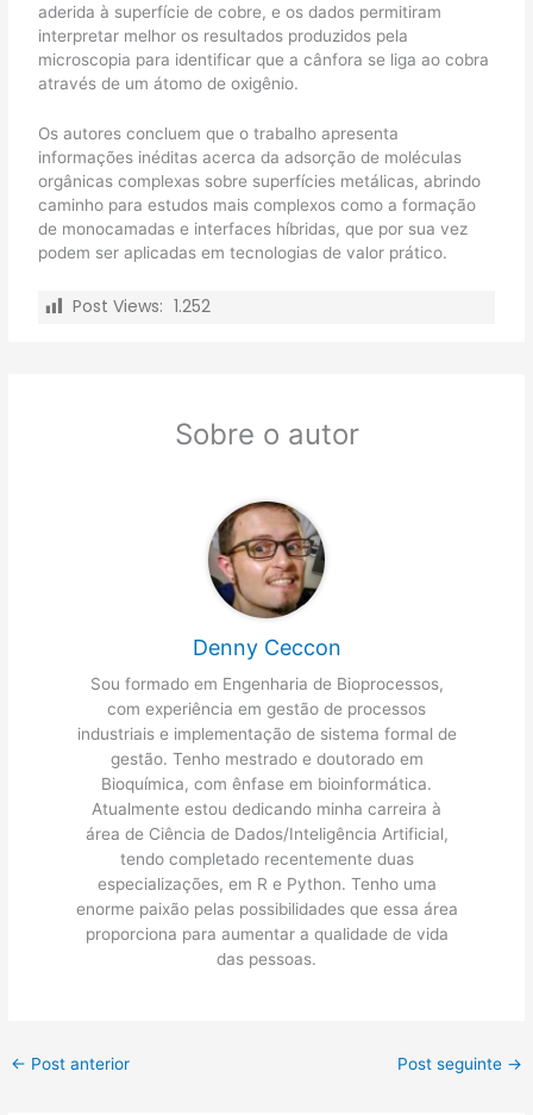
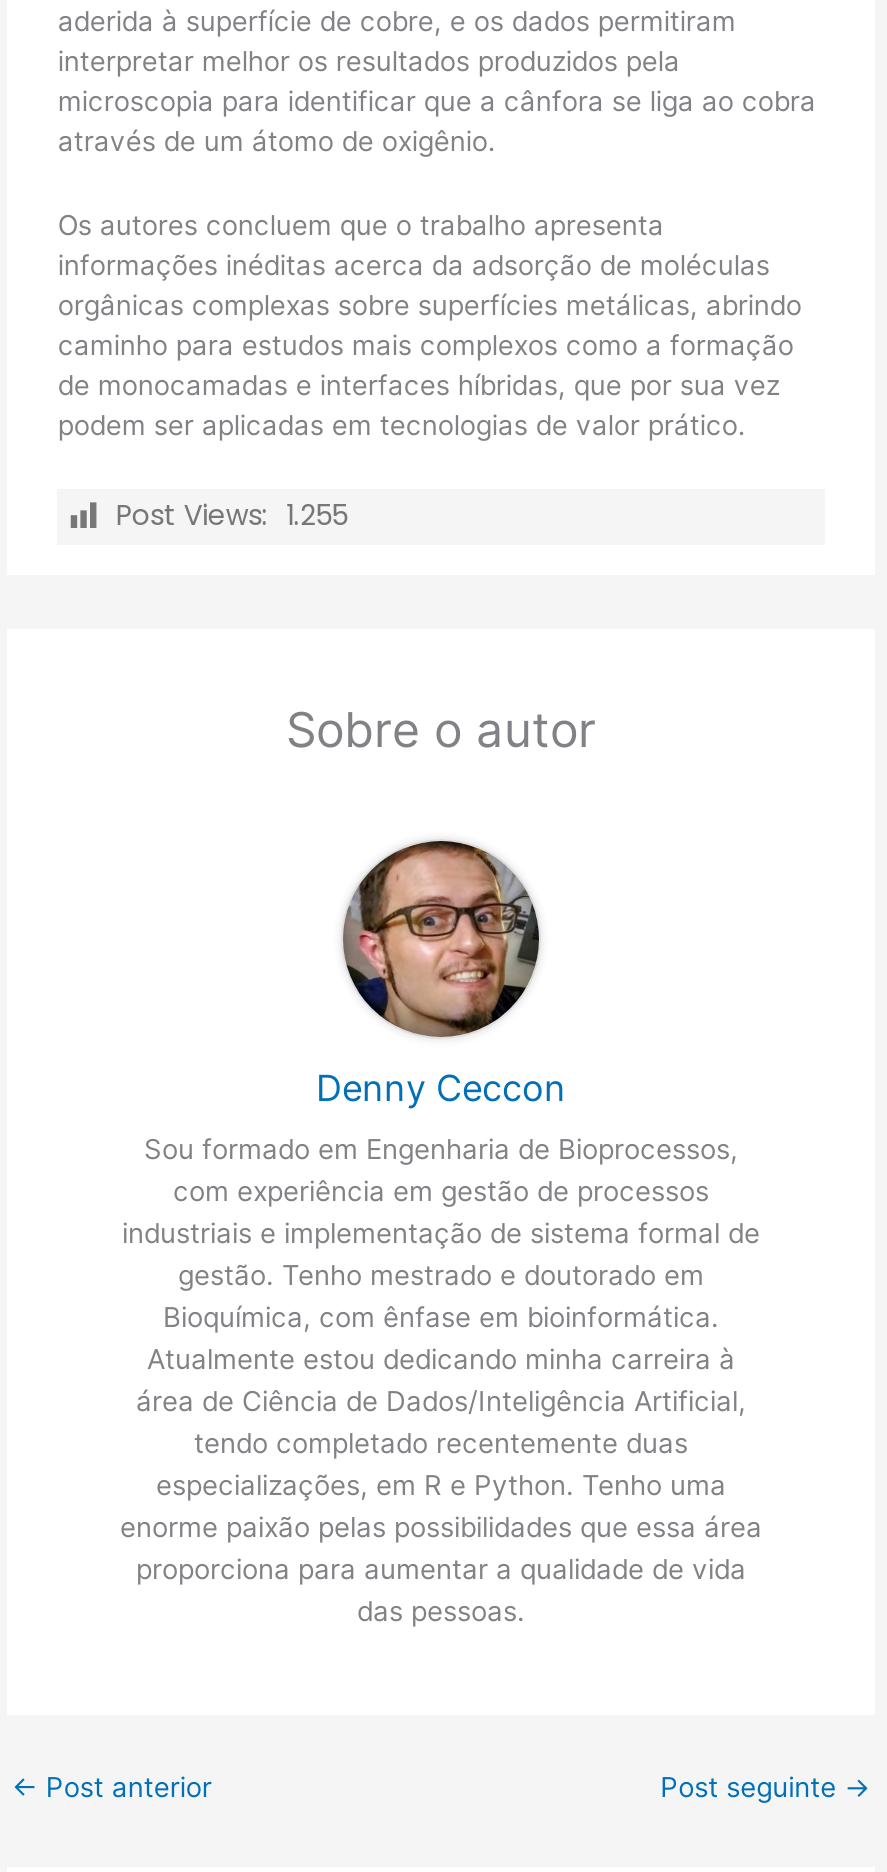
[73,294,211,318] Post Views: 1.252 -> [116,494,348,534] Post Views: 1.255

